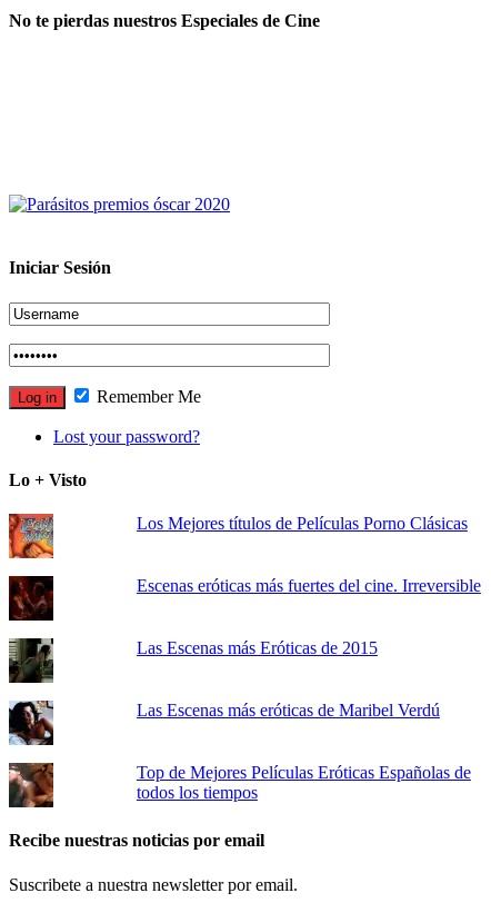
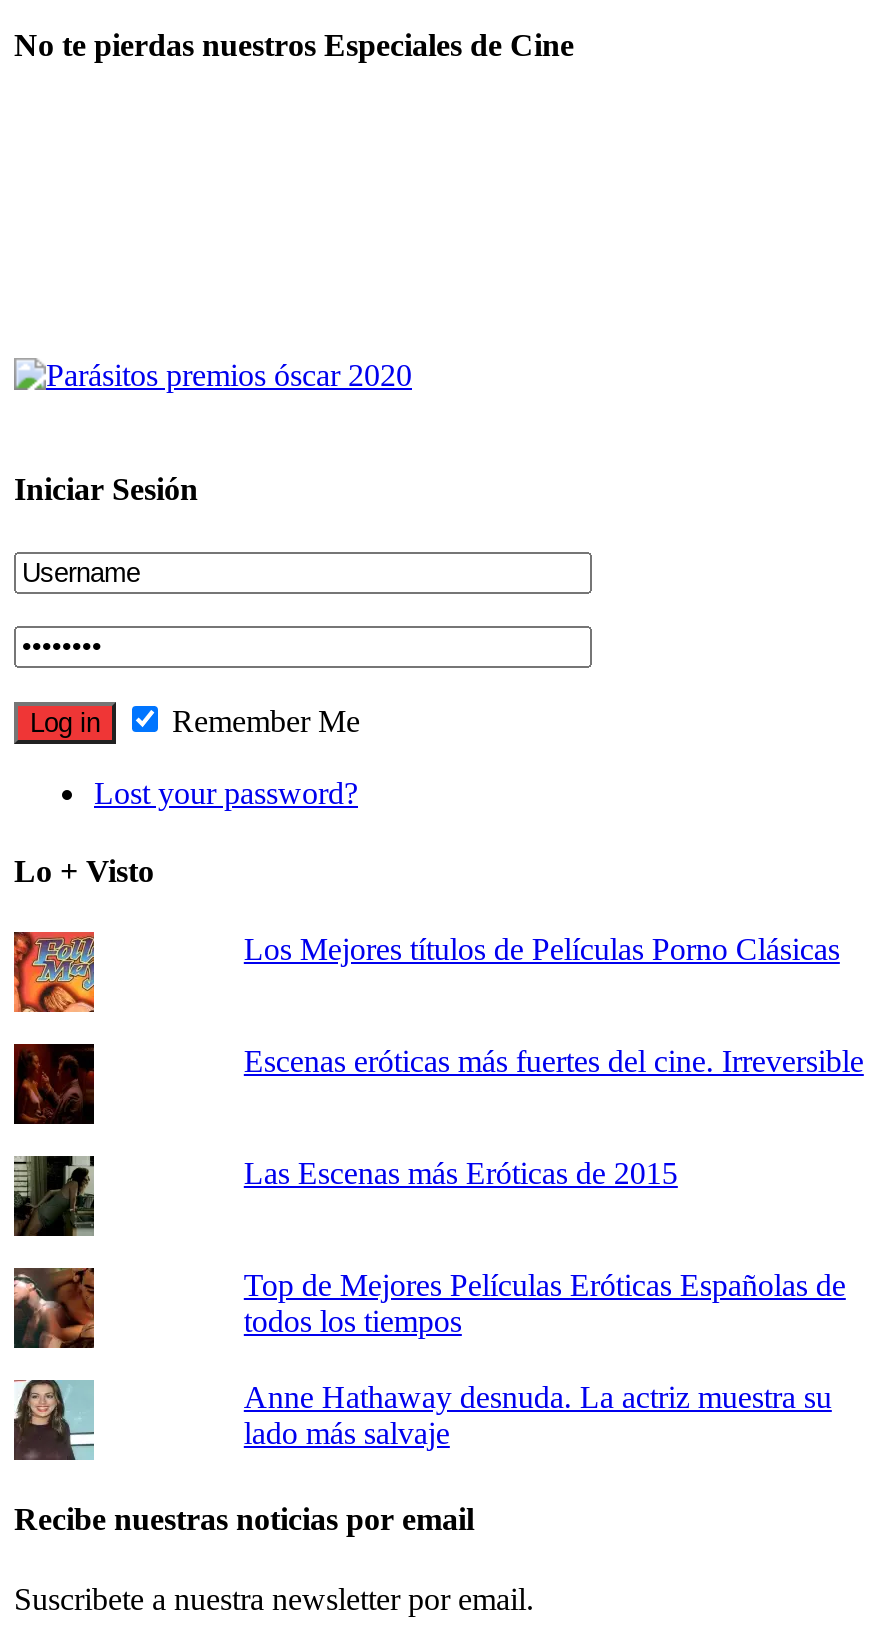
[8,701,53,746] [image] -> none
[137,701,440,720] Las Escenas más eróticas de Maribel Verdú -> none
moved [137,763,471,802] -> [244,1268,846,1338]: Top de Mejores Películas Eróticas Españolas de | todos los tiempos
none -> [14,1378,96,1462] [image]
none -> [244,1380,832,1450] Anne Hathaway desnuda. La actriz muestra su | lado más salvaje

